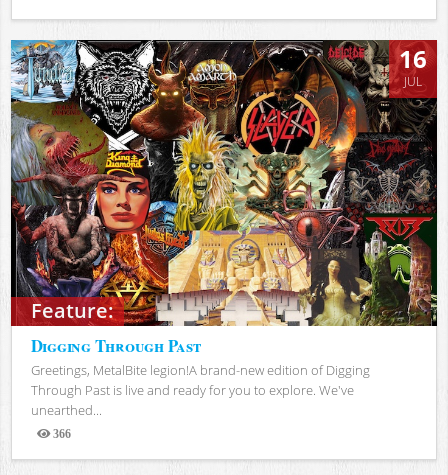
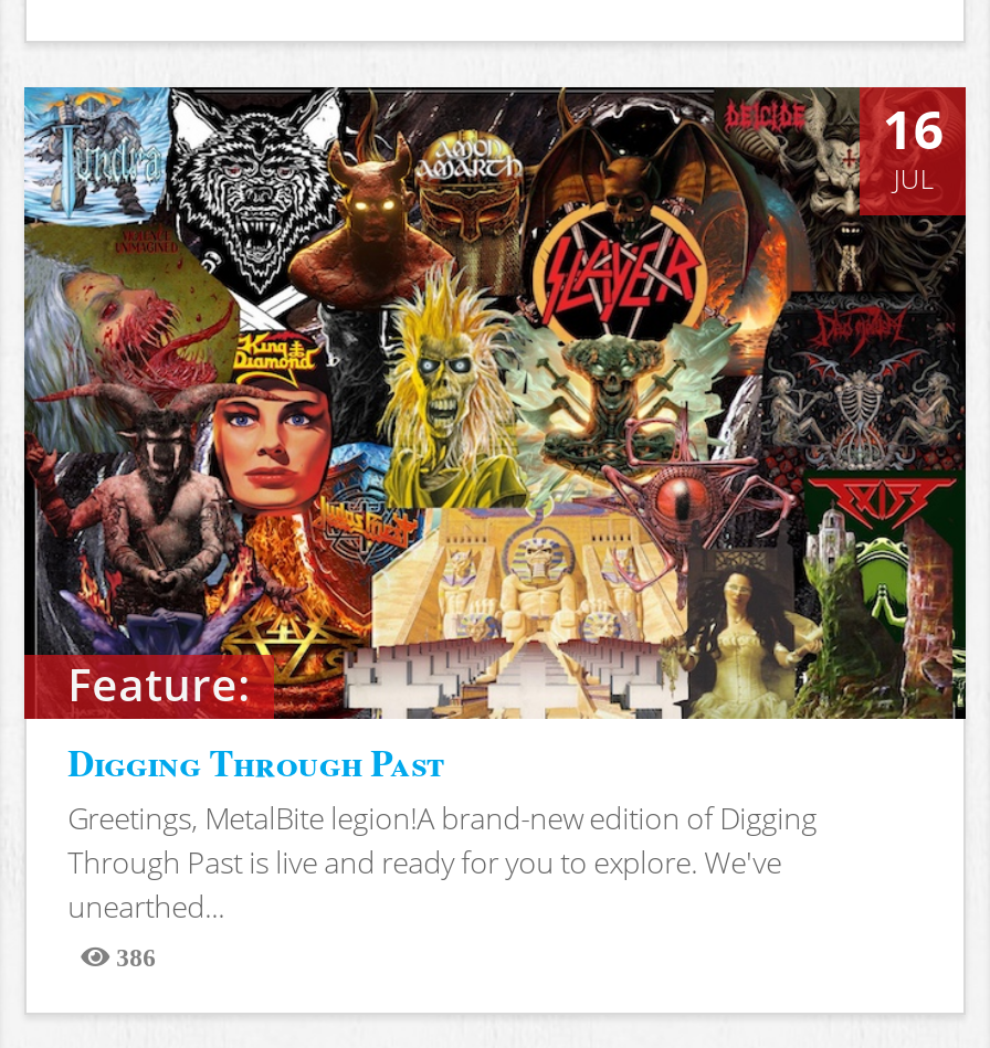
[50,428,71,439] 366 -> [110,944,156,968] 386

